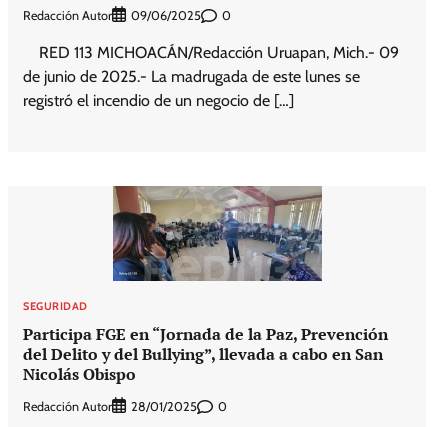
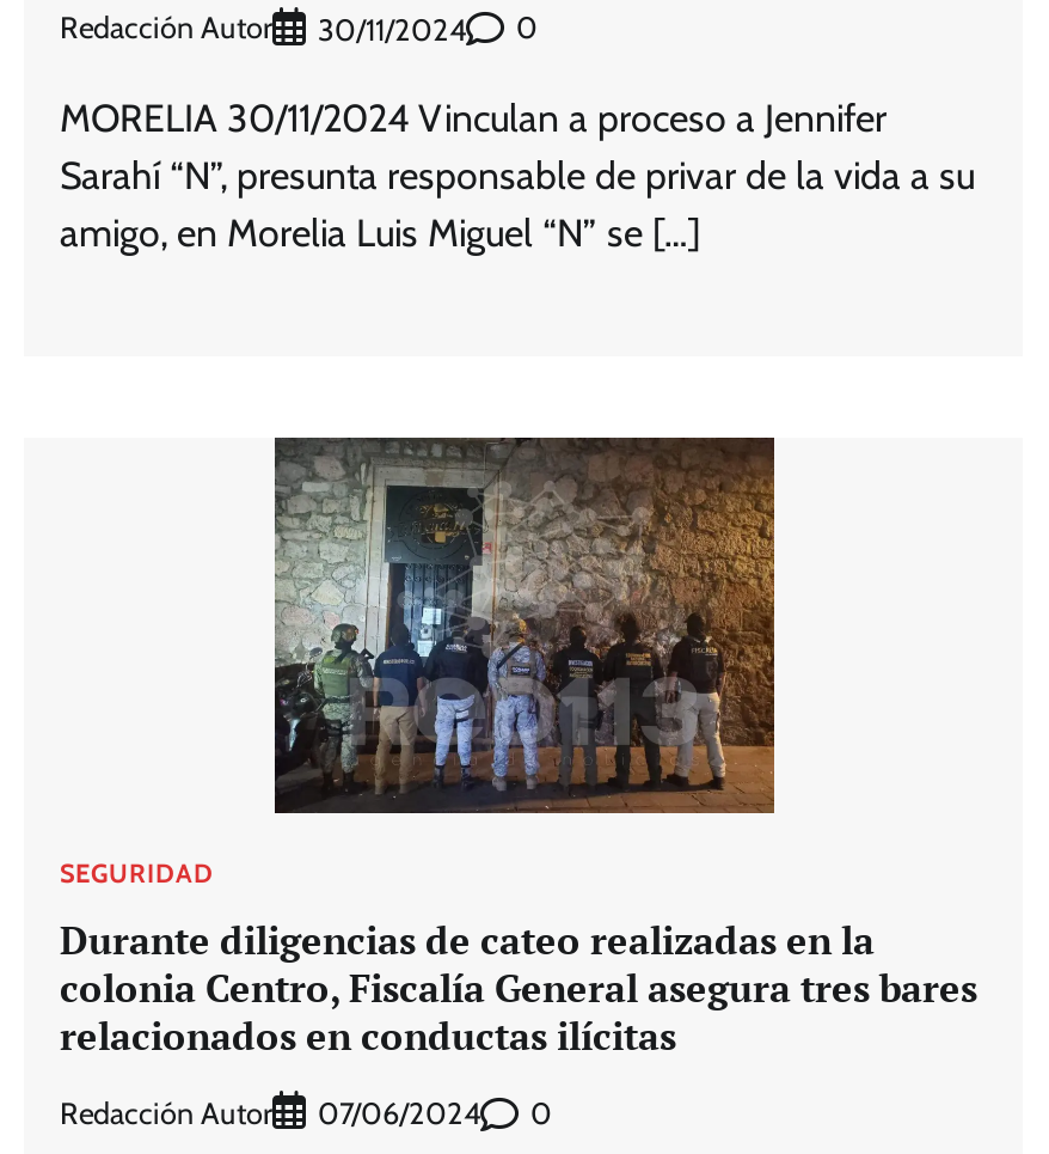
[131,8,201,23] 09/06/2025 -> [318,12,466,48] 30/11/2024
[23,43,399,110] RED 113 MICHOACÁN/Redacción Uruapan, Mich.- 09 | de junio de 2025.- La madrugada de este lunes se | registró el incendio de un negocio de […] -> [60,96,975,256] MORELIA 30/11/2024 Vinculan a proceso a Jennifer | Sarahí “N”, presunta responsable de privar de la vida a su | amigo, en Morelia Luis Miguel “N” se […]
[112,185,323,282] [image] -> [272,436,777,747] [image]
[23,323,388,385] Participa FGE en “Jornada de la Paz, Prevención | del Delito y del Bullying”, llevada a cabo en San | Nicolás Obispo -> [60,914,977,1062] Durante diligencias de cateo realizadas en la | colonia Centro, Fiscalía General asegura tres bares | relacionados en conductas ilícitas
[131,399,197,414] 28/01/2025 -> [318,1096,480,1132] 07/06/2024

